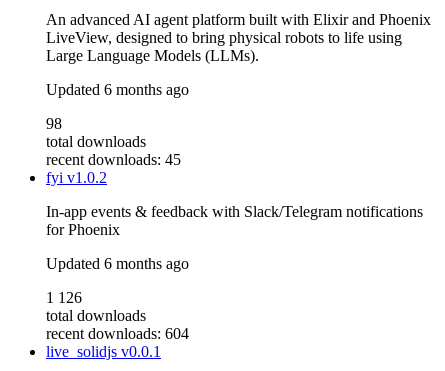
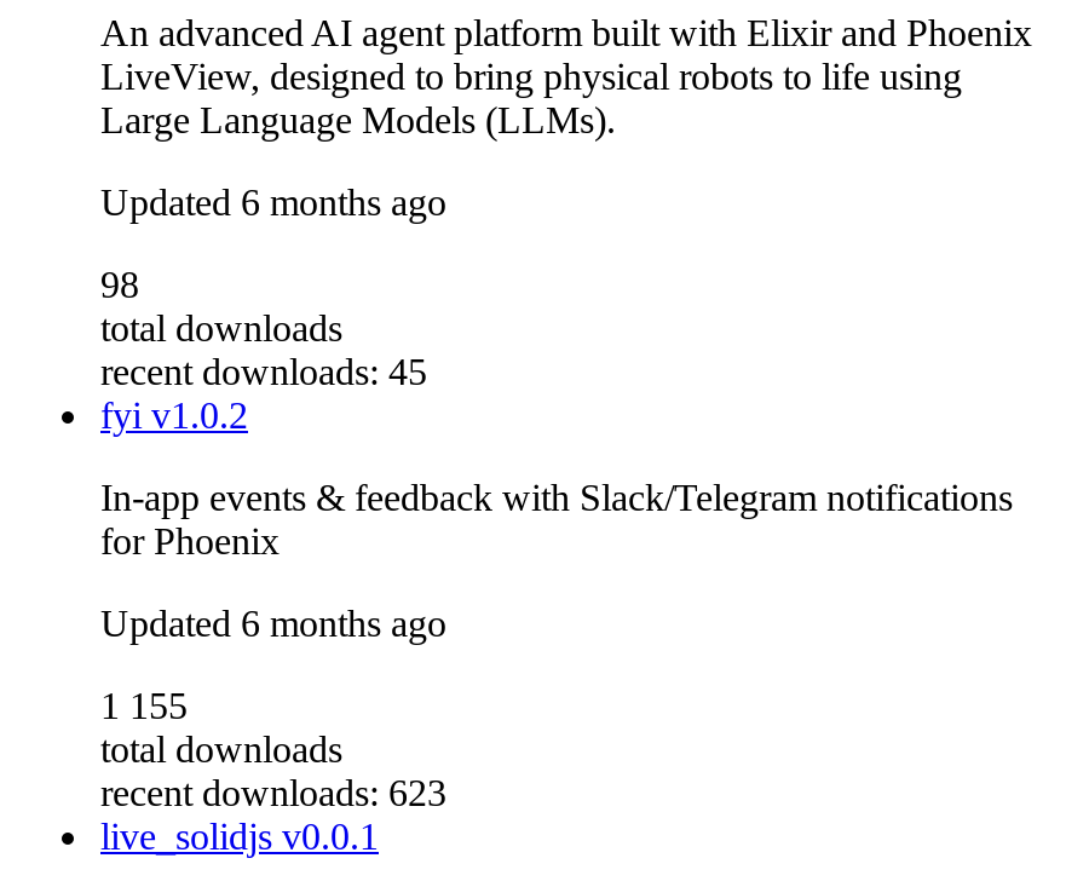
[46,289,82,306] 1 126 -> [100,686,188,727] 1 155
[46,325,189,342] recent downloads: 604 -> [100,773,446,814] recent downloads: 623

